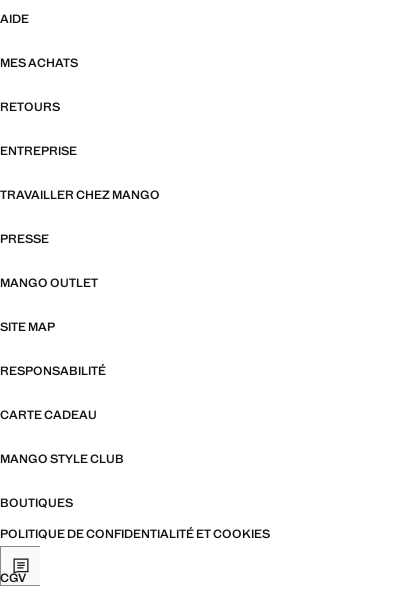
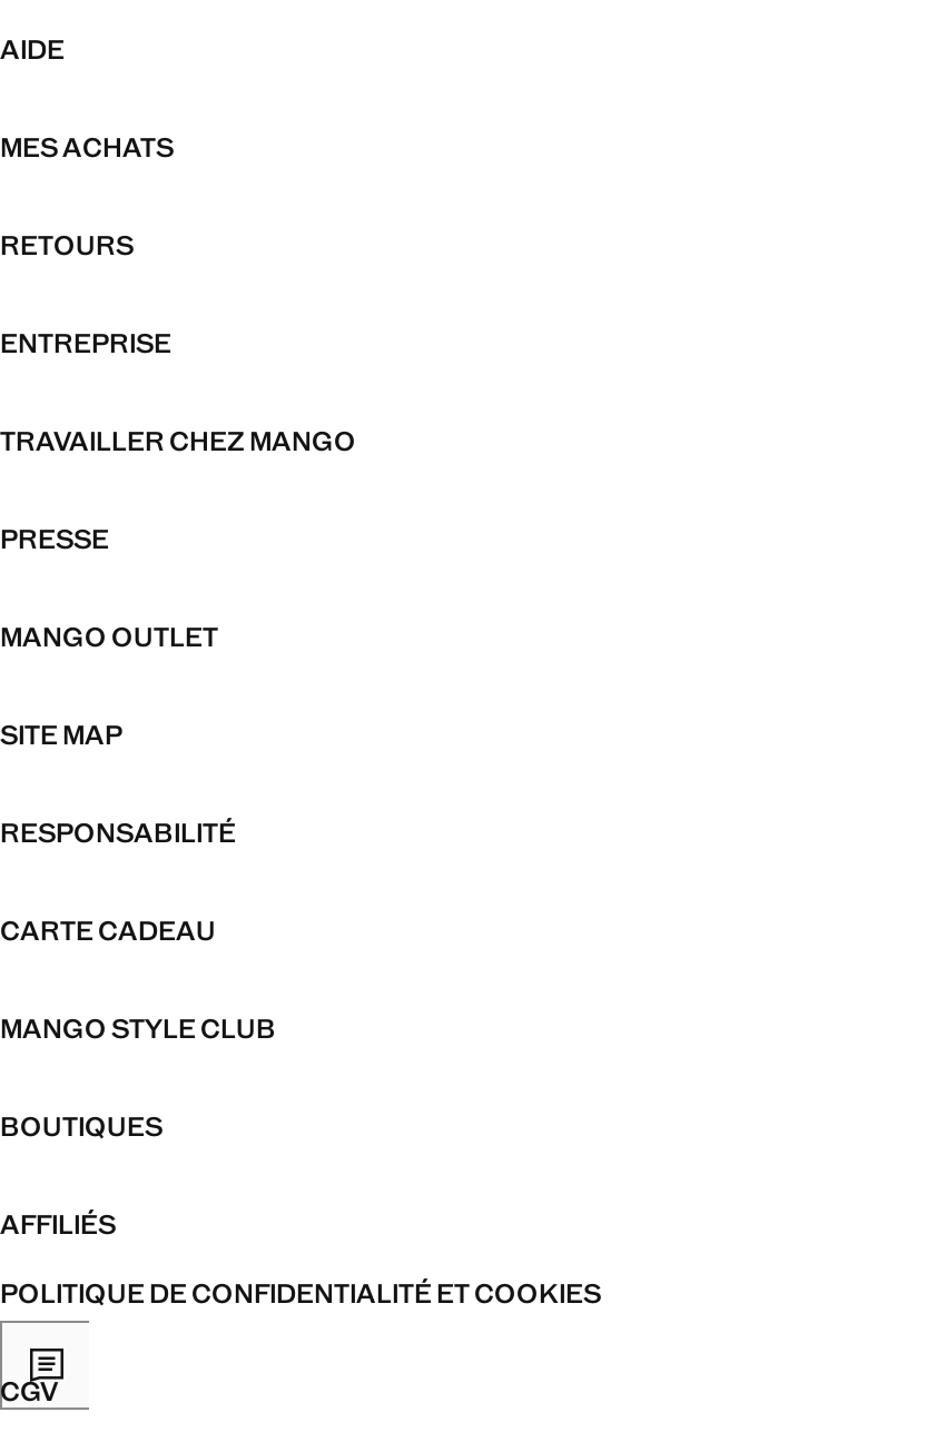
none -> [0,1207,116,1243] AFFILIÉS

